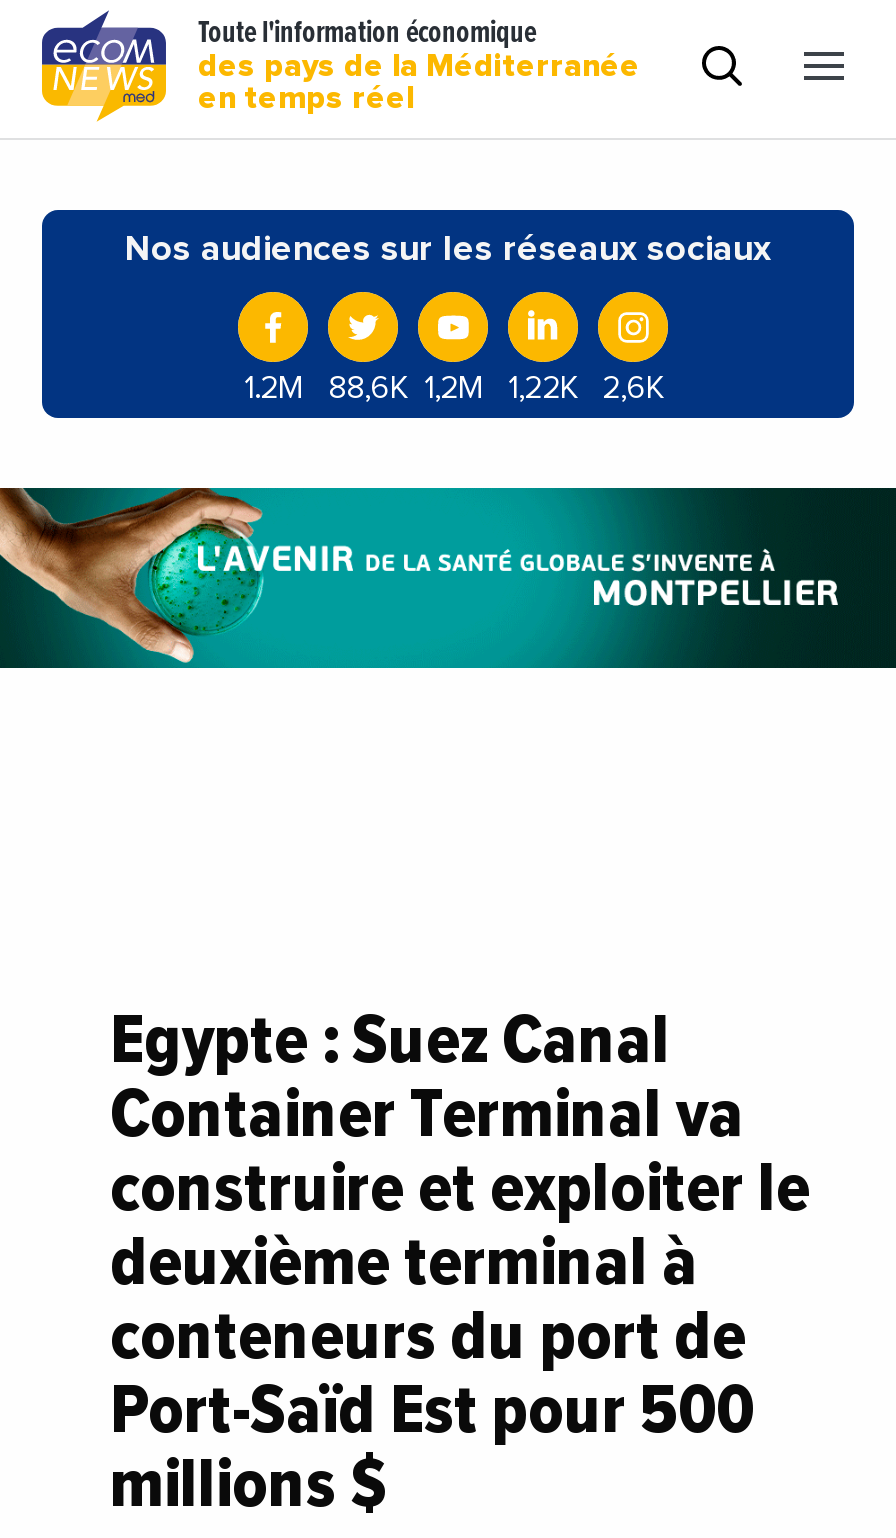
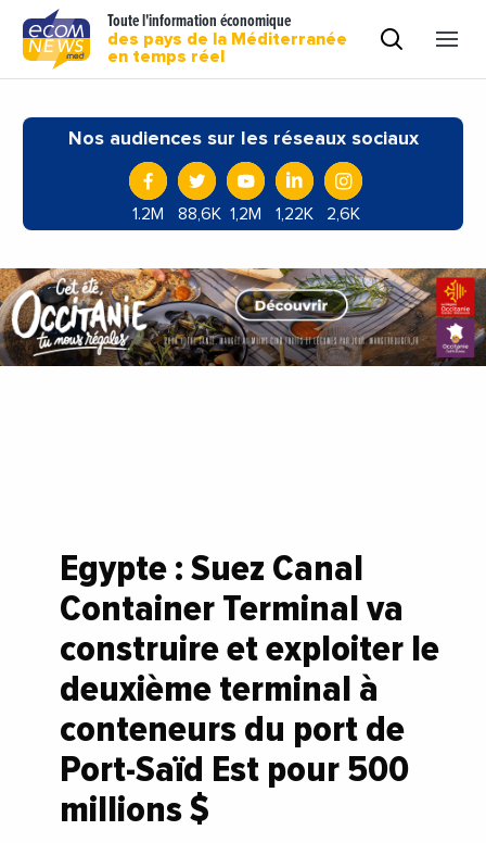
[6,486,890,670] [image] -> [3,267,483,367] [image]

